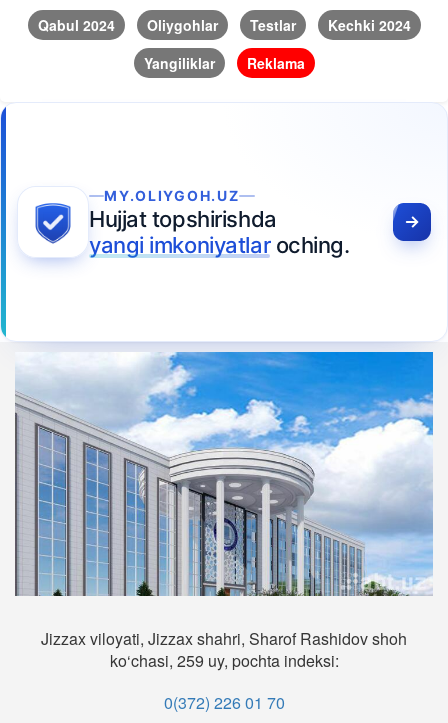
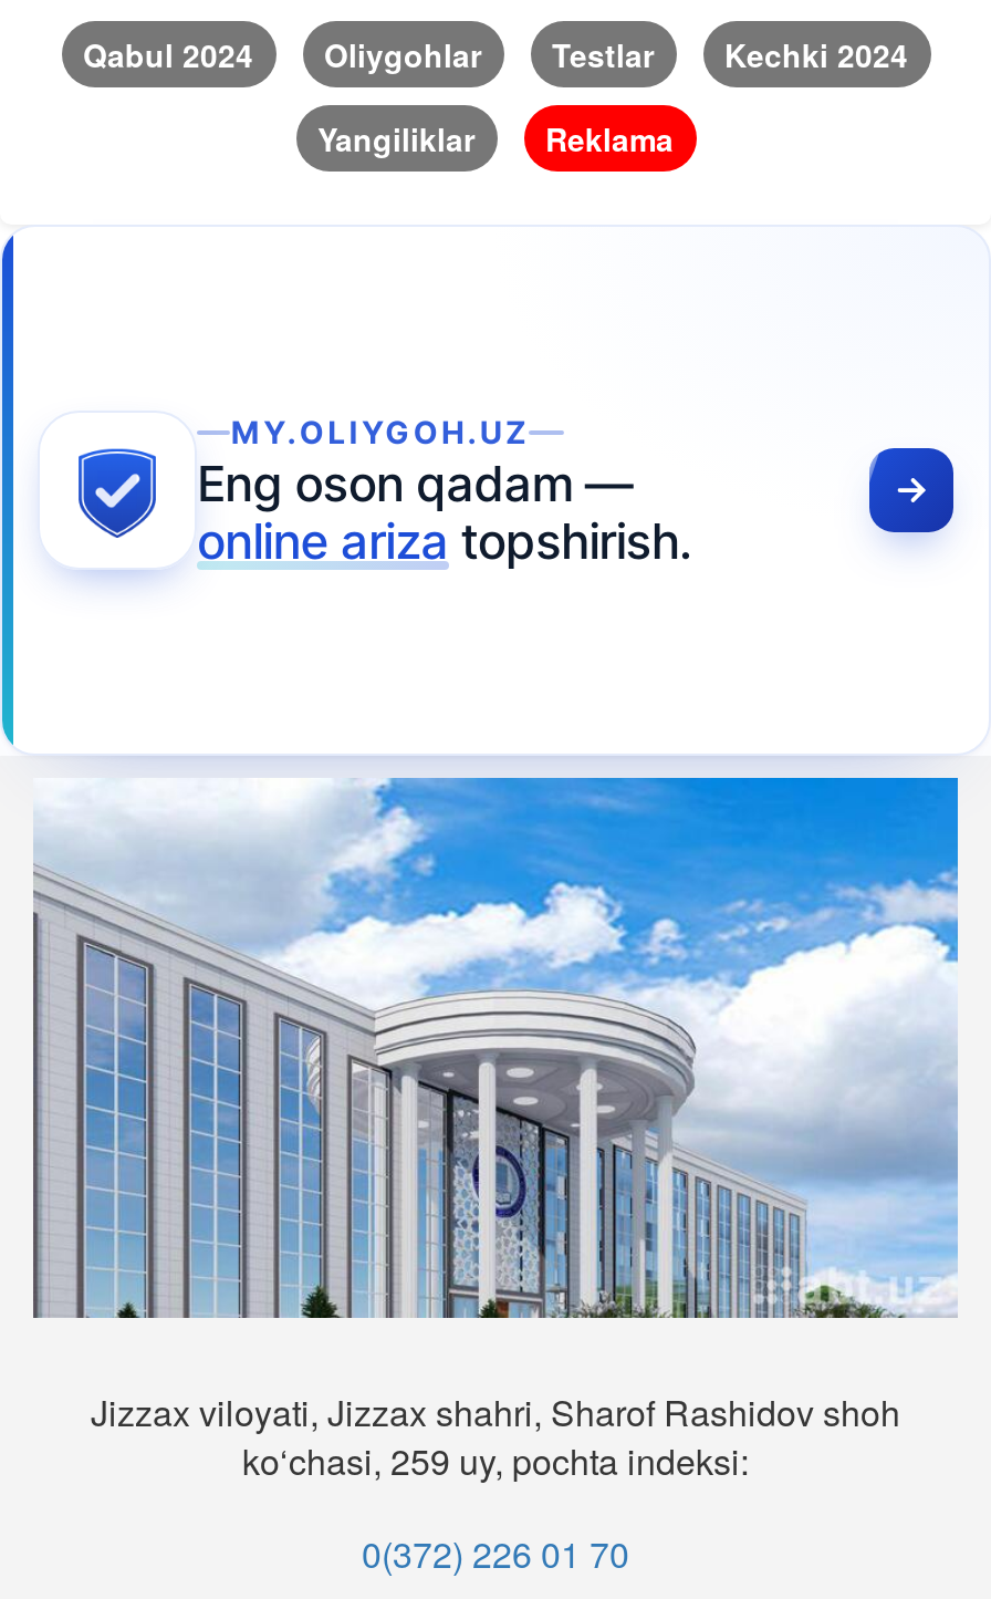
[89,206,349,258] Hujjat topshirishda | yangi imkoniyatlar oching. -> [197,455,691,570] Eng oson qadam — | online ariza topshirish.

